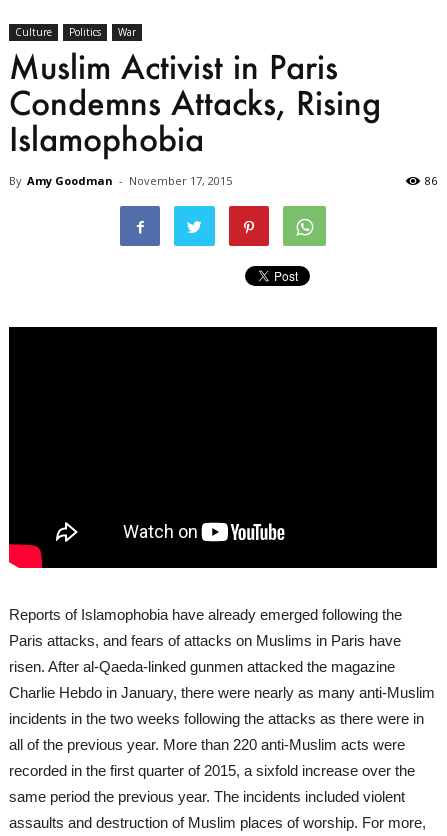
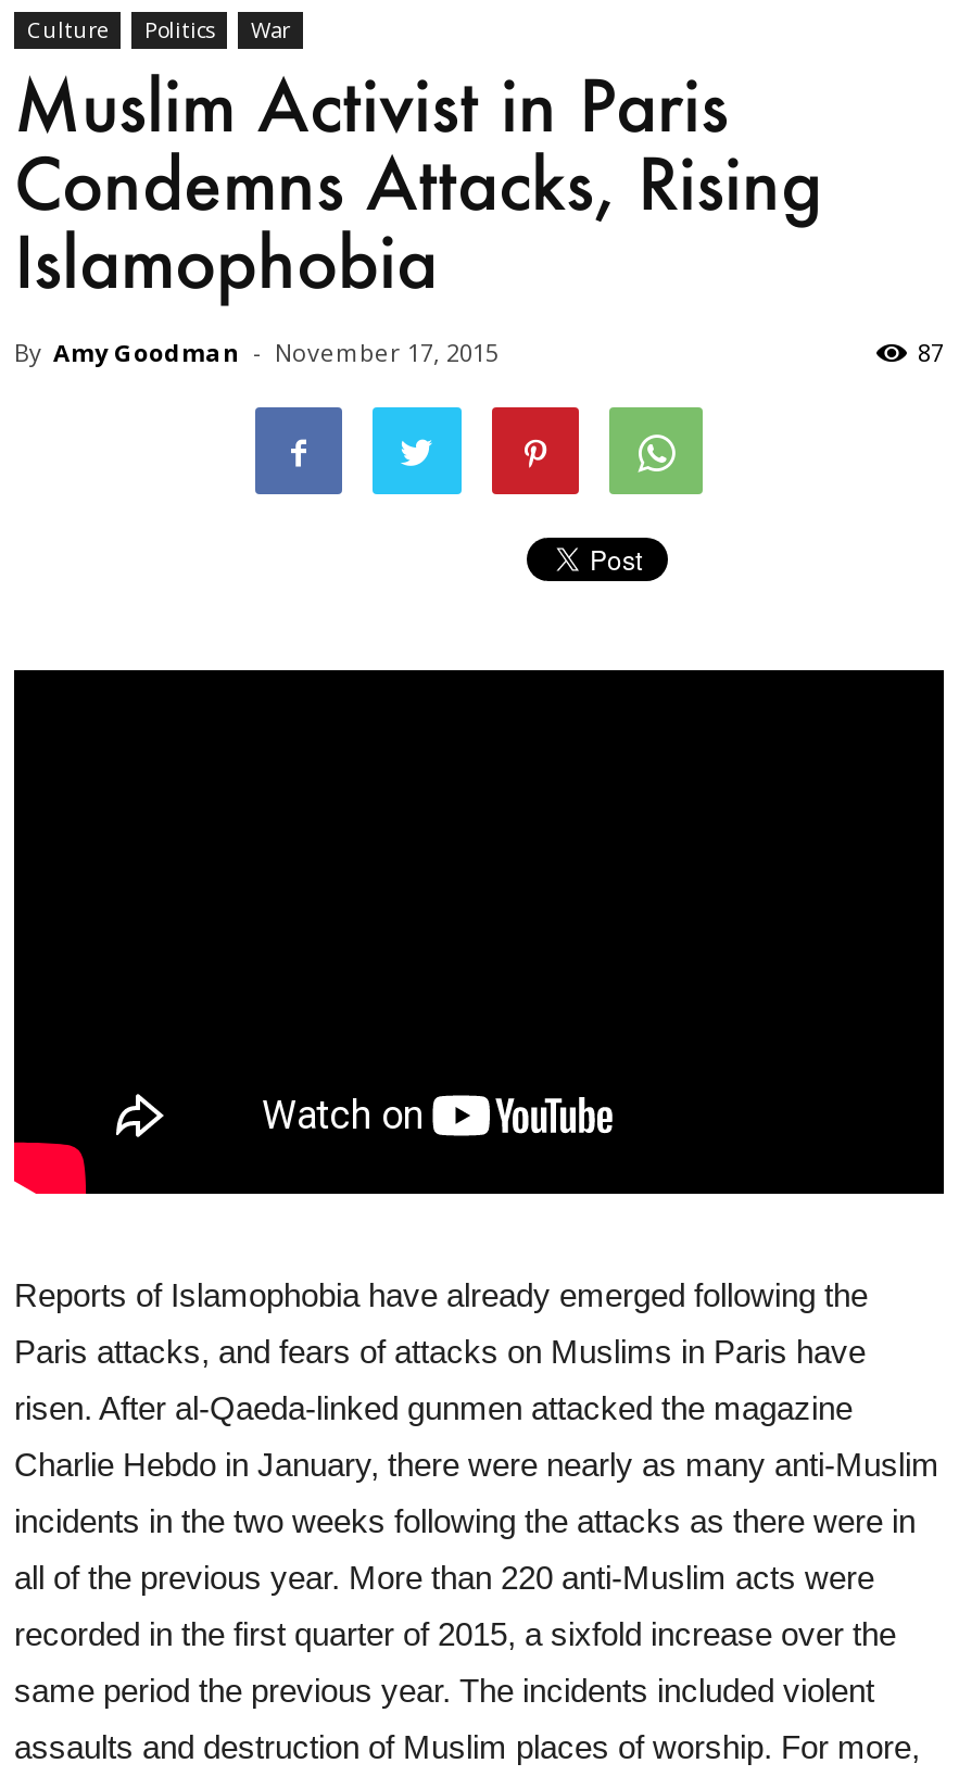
[425,173,437,188] 86 -> [918,336,944,369] 87

